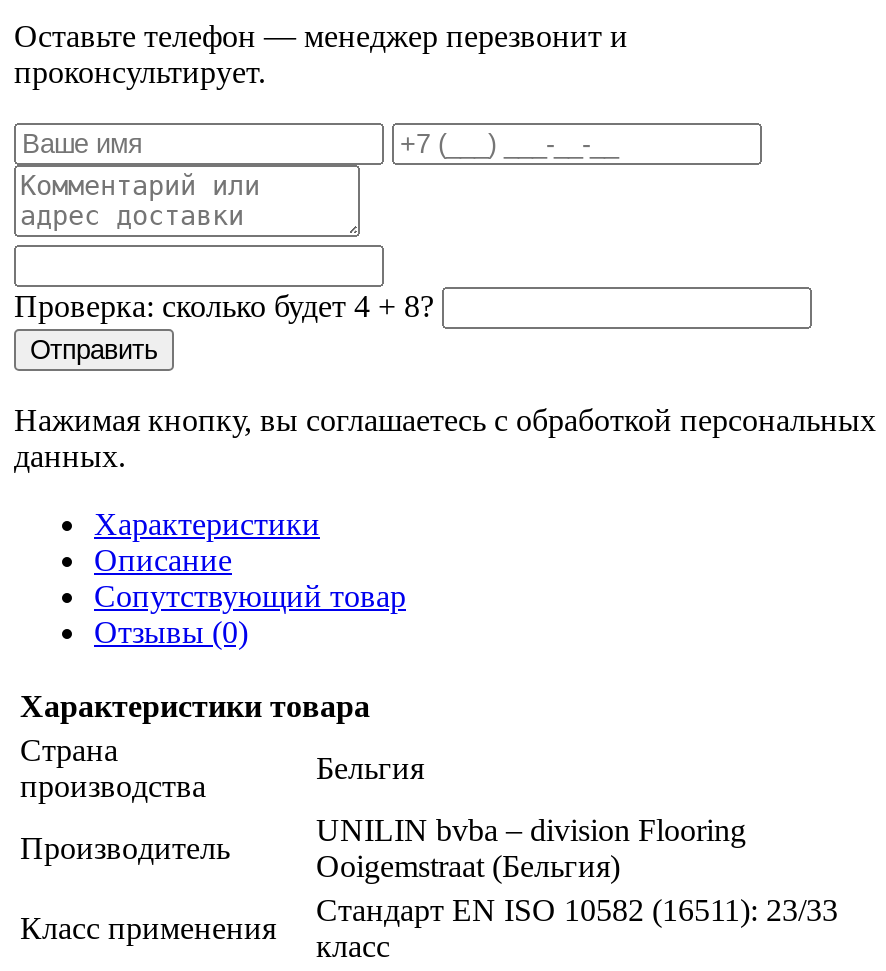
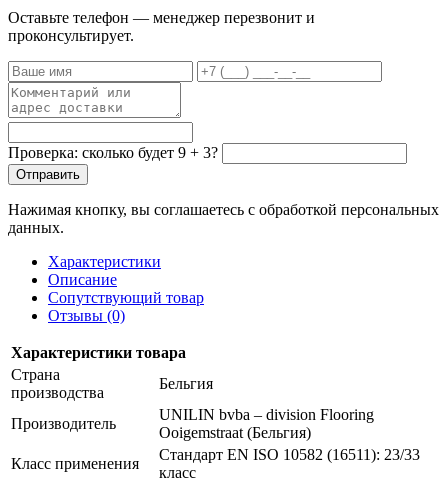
[14,289,434,323] Проверка: сколько будет 4 + 8? -> [8,144,218,161] Проверка: сколько будет 9 + 3?

